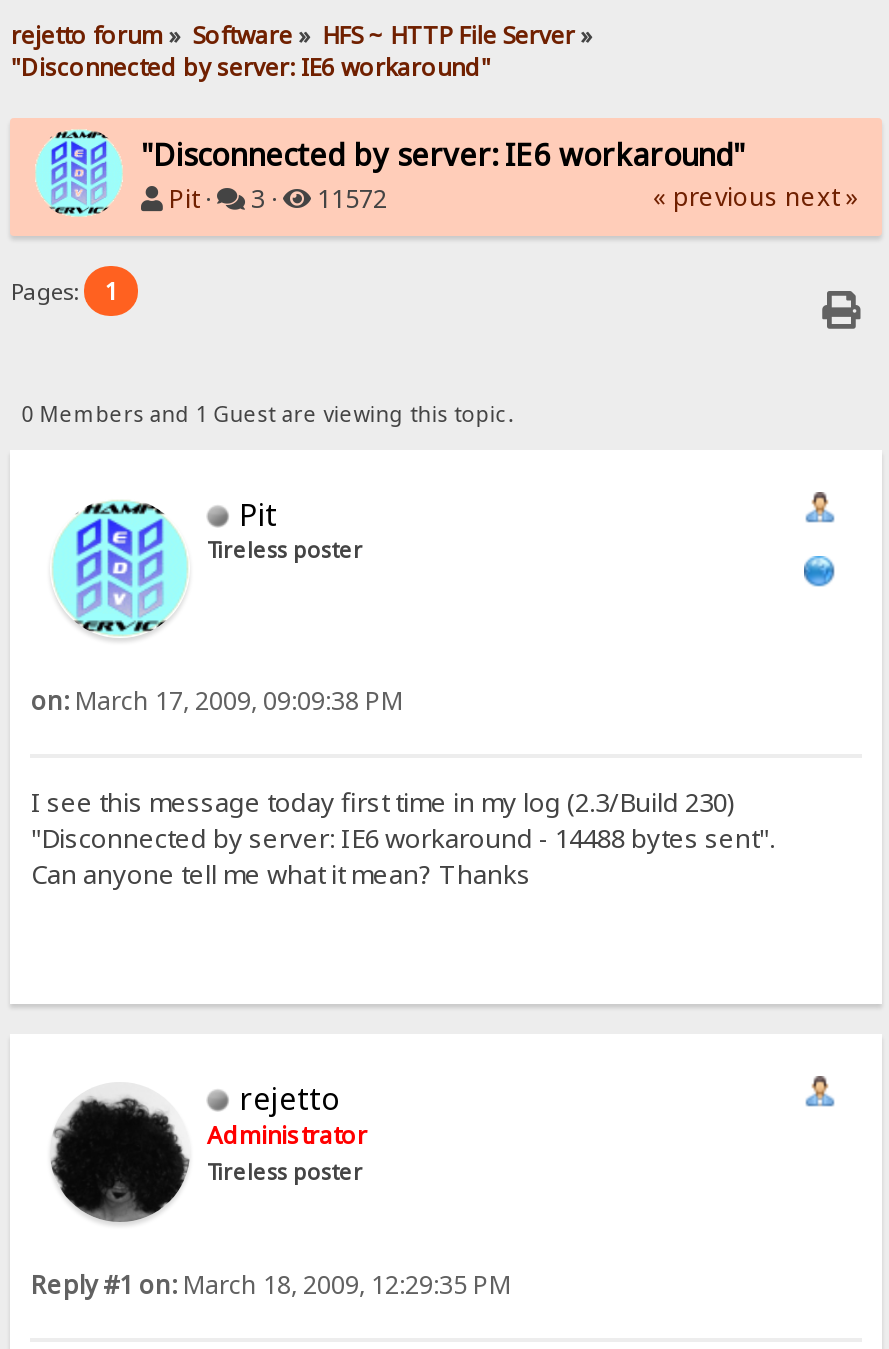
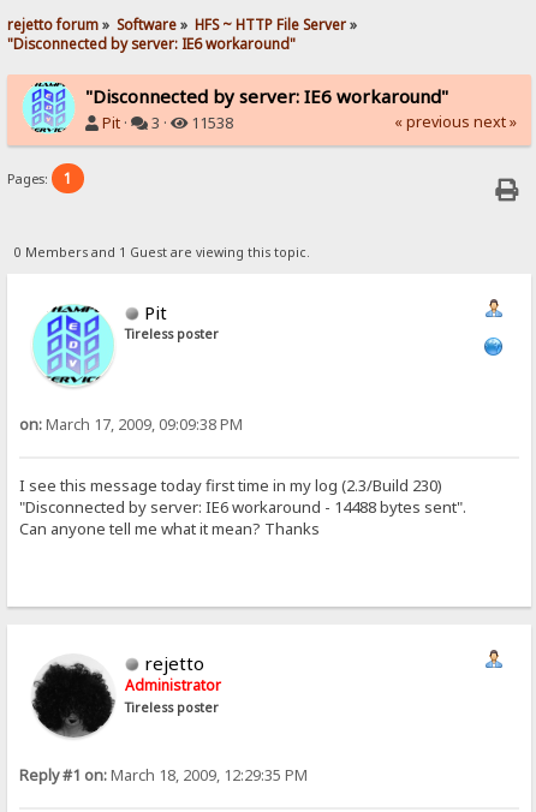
[311,182,387,216] 11572 -> [188,113,234,133] 11538

